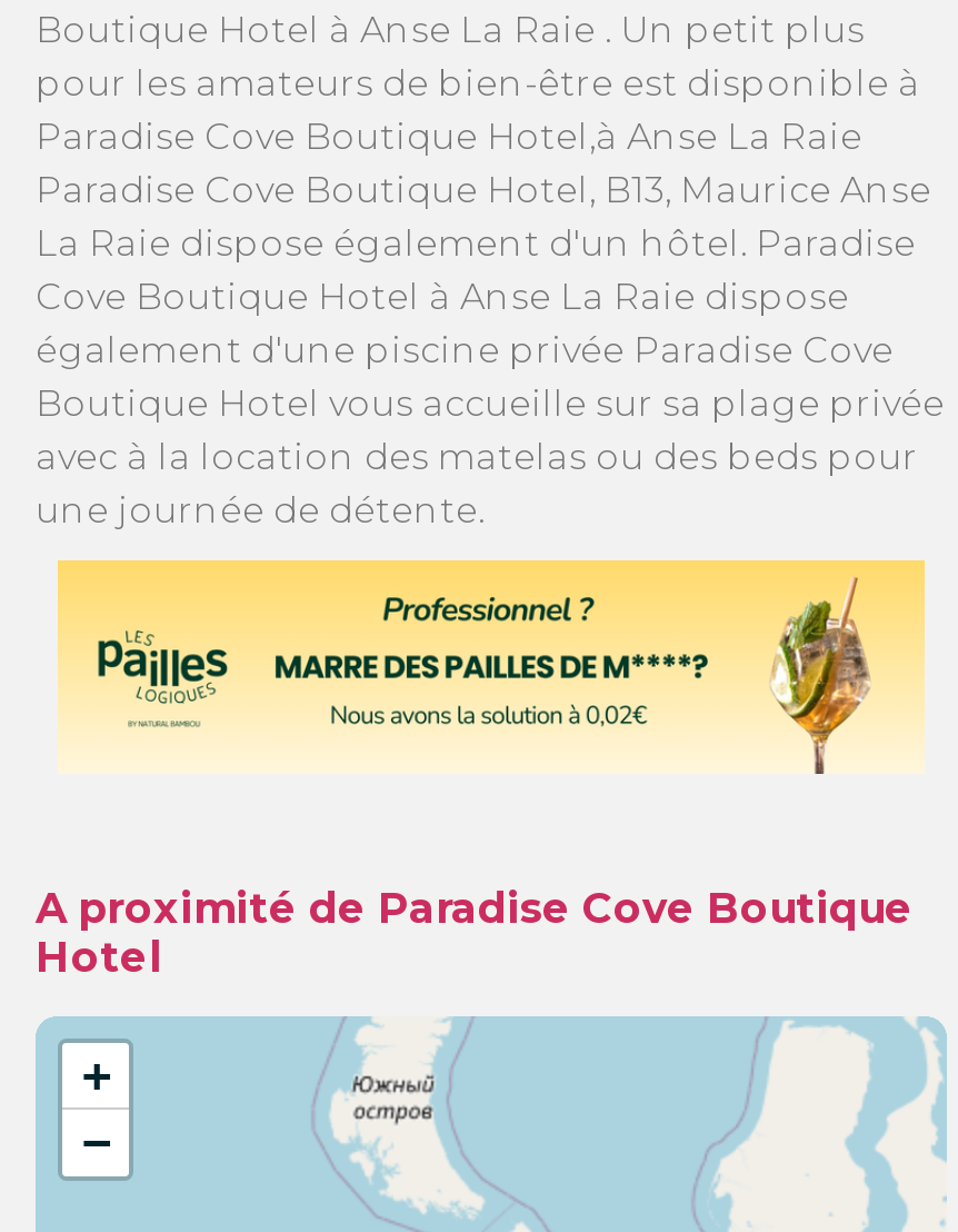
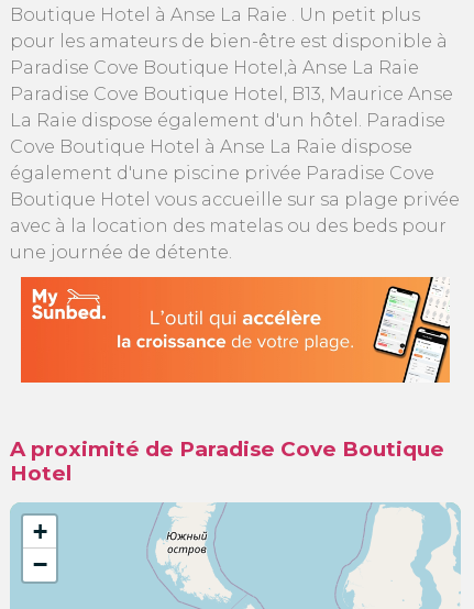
[56,558,927,776] [image] -> [20,276,451,384] [image]

